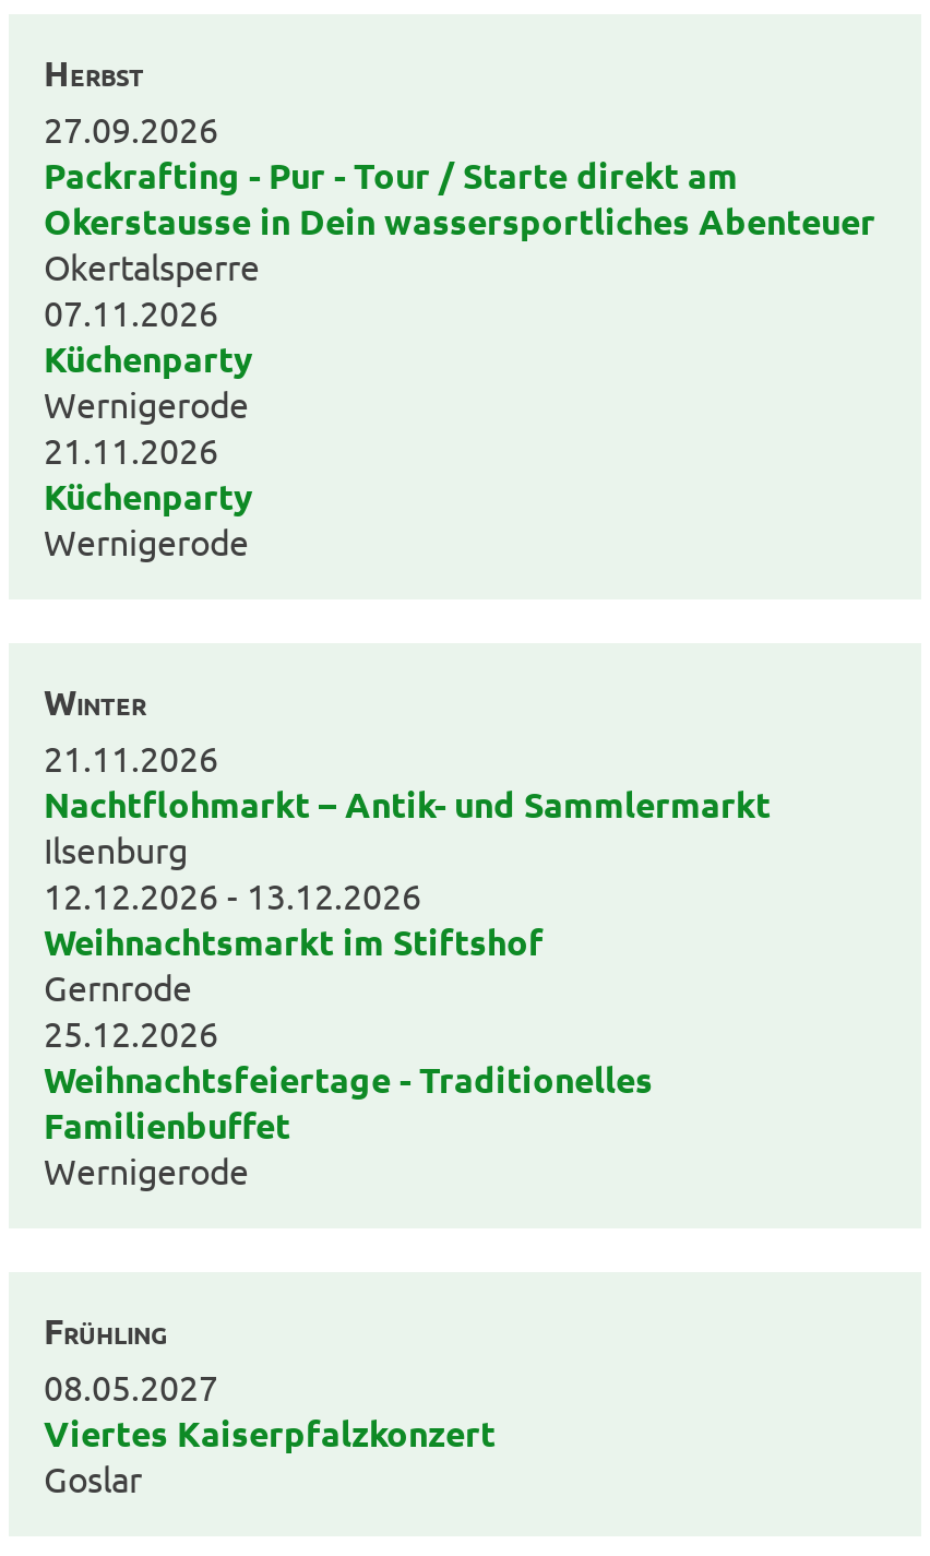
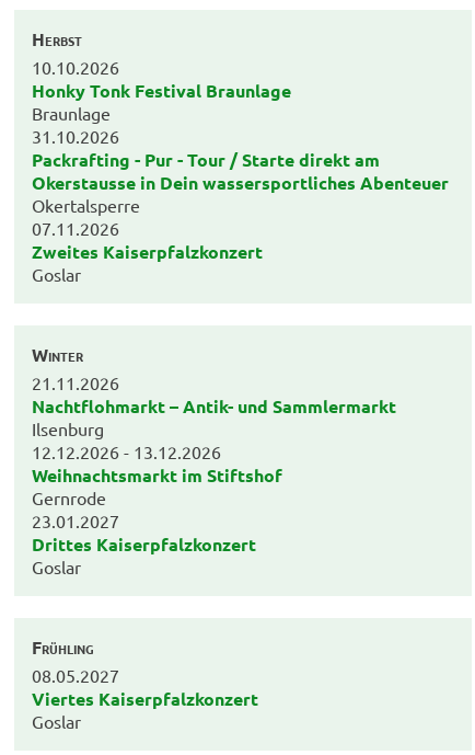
[44,106,218,150] 27.09.2026 -> [32,56,291,147] 10.10.2026 | Honky Tonk Festival Braunlage | Braunlage | 31.10.2026
moved [44,152,875,333] -> [32,148,449,239]: Packrafting - Pur - Tour / Starte direkt am | Okerstausse in Dein wassersportliches Abenteuer | Okertalsperre | 07.11.2026
[44,336,253,563] Küchenparty | Wernigerode | 21.11.2026 | Küchenparty | Wernigerode -> [32,240,263,285] Zweites Kaiserpfalzkonzert | Goslar
[44,1010,653,1192] 25.12.2026 | Weihnachtsfeiertage - Traditionelles | Familienbuffet | Wernigerode -> [32,510,256,578] 23.01.2027 | Drittes Kaiserpfalzkonzert | Goslar

